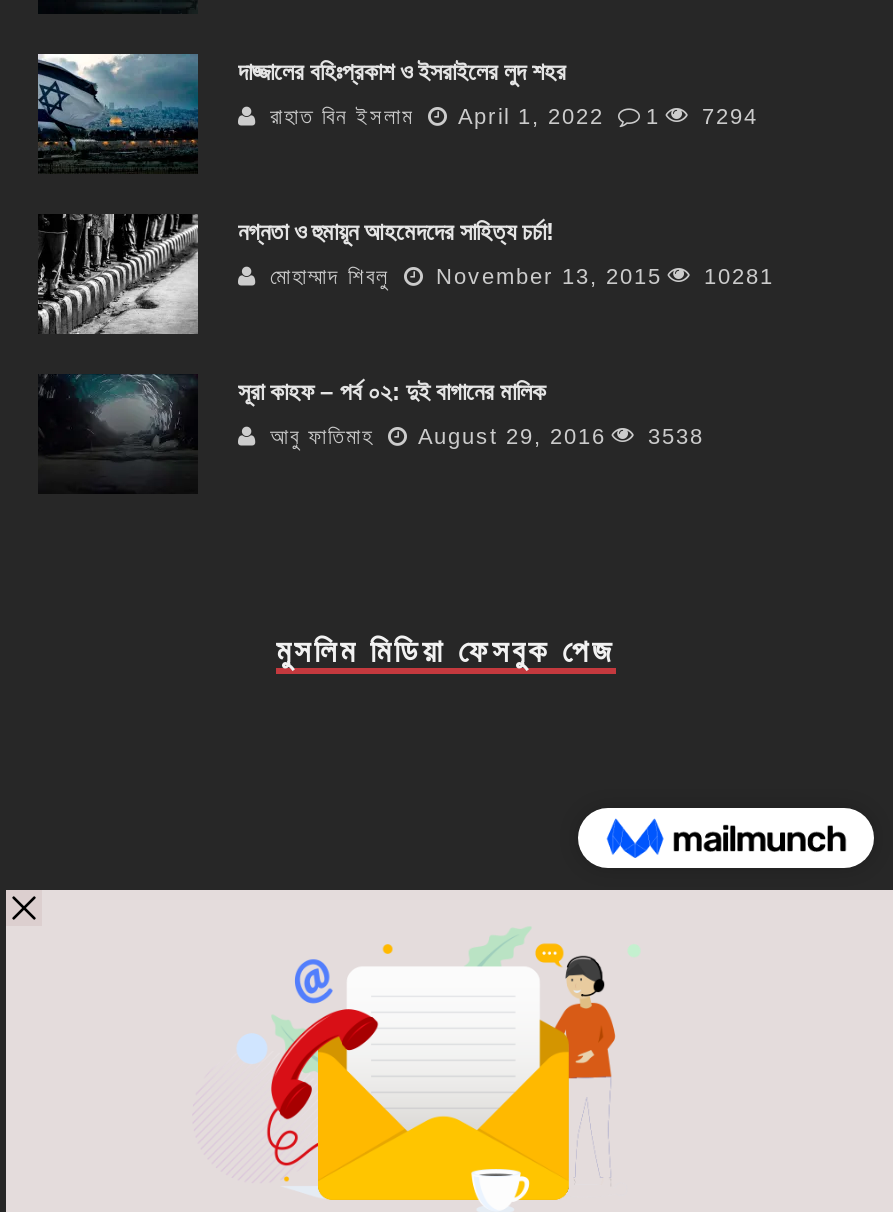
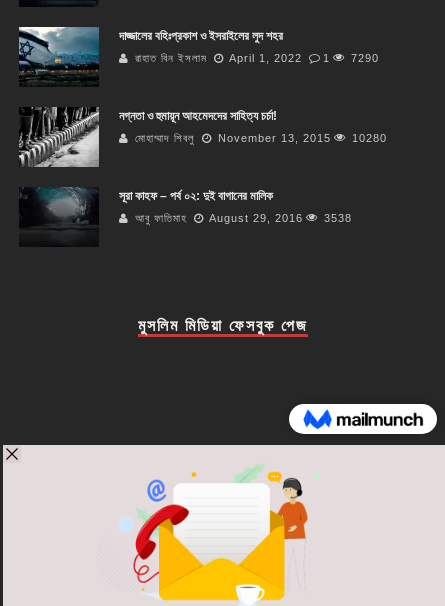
[270,104,758,128] রাহাত বিন ইসলাম April 1, 2022 1 7294 -> [135,52,379,64] রাহাত বিন ইসলাম April 1, 2022 1 7290
[270,264,774,288] মোহাম্মাদ শিবলু November 13, 2015 10281 -> [135,132,387,144] মোহাম্মাদ শিবলু November 13, 2015 10280

